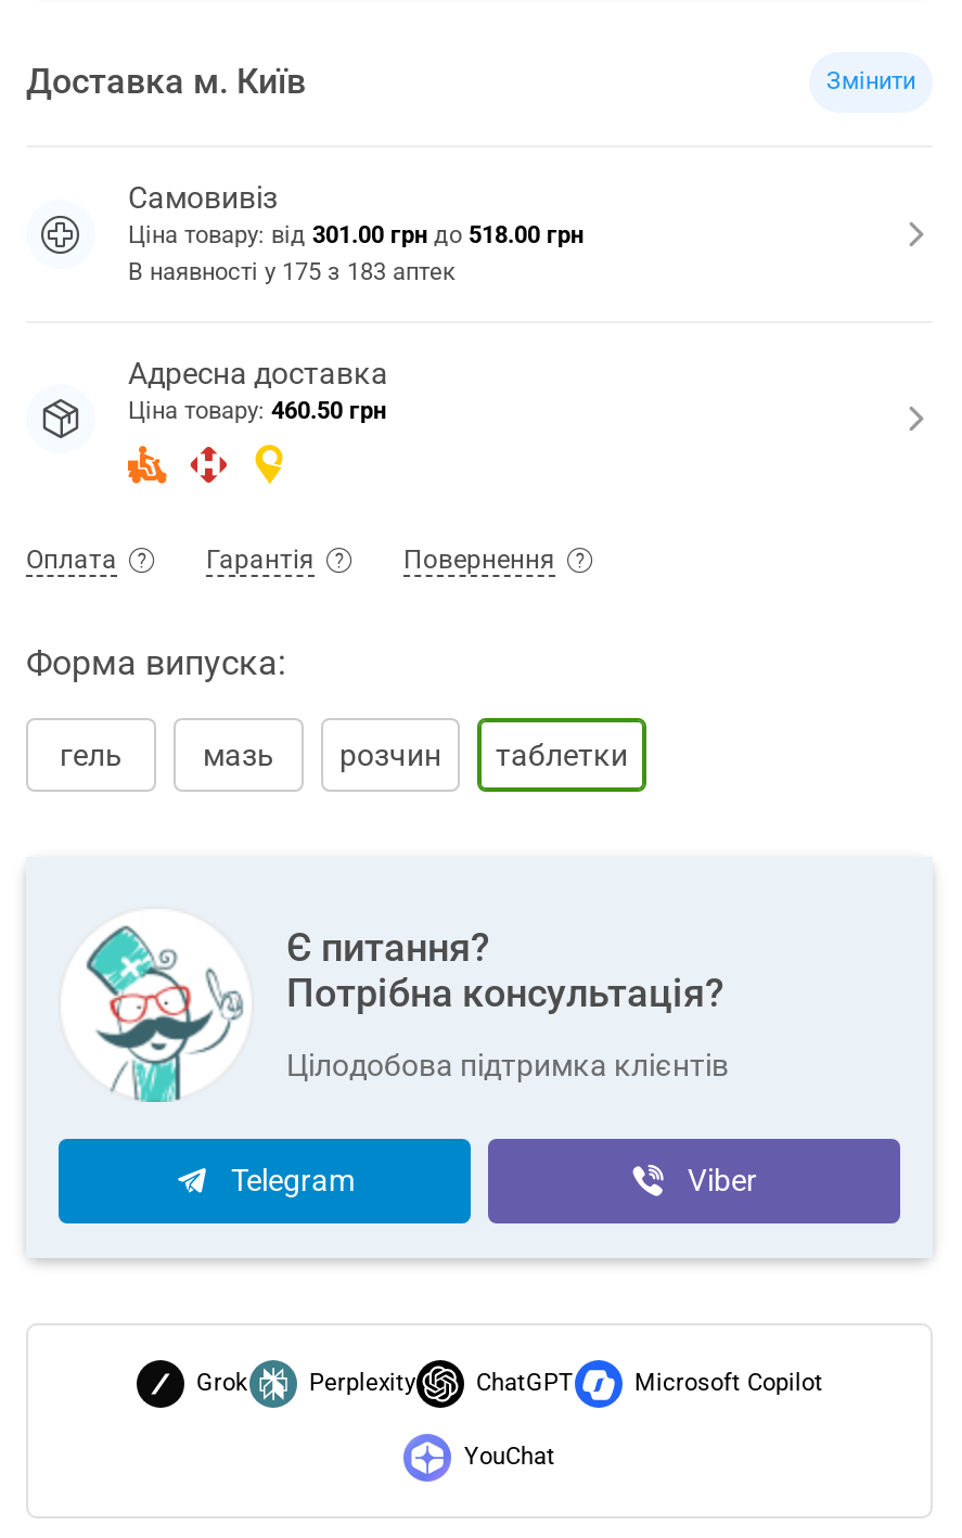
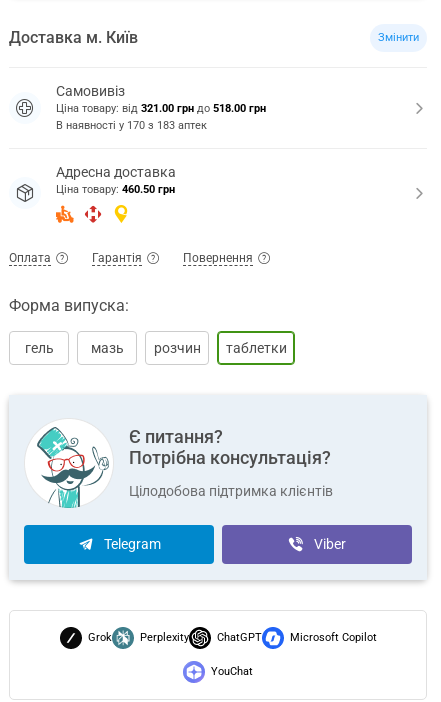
[128,220,583,249] Ціна товару: від 301.00 грн до 518.00 грн -> [56,102,266,115] Ціна товару: від 321.00 грн до 518.00 грн
[128,257,456,285] В наявності у 175 з 183 аптек -> [56,119,207,132] В наявності у 170 з 183 аптек

